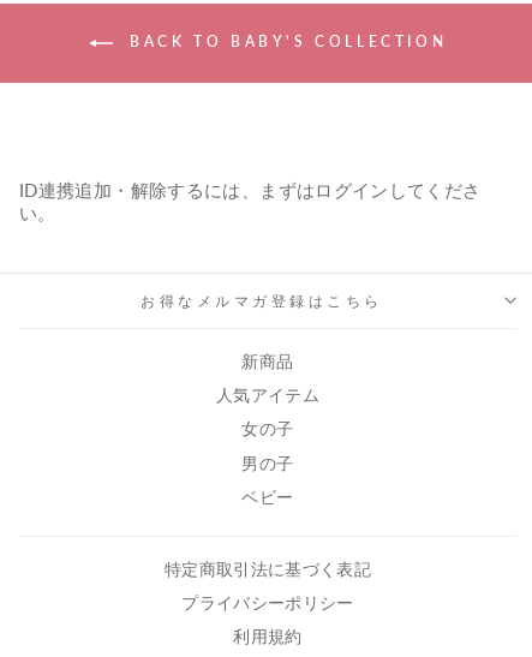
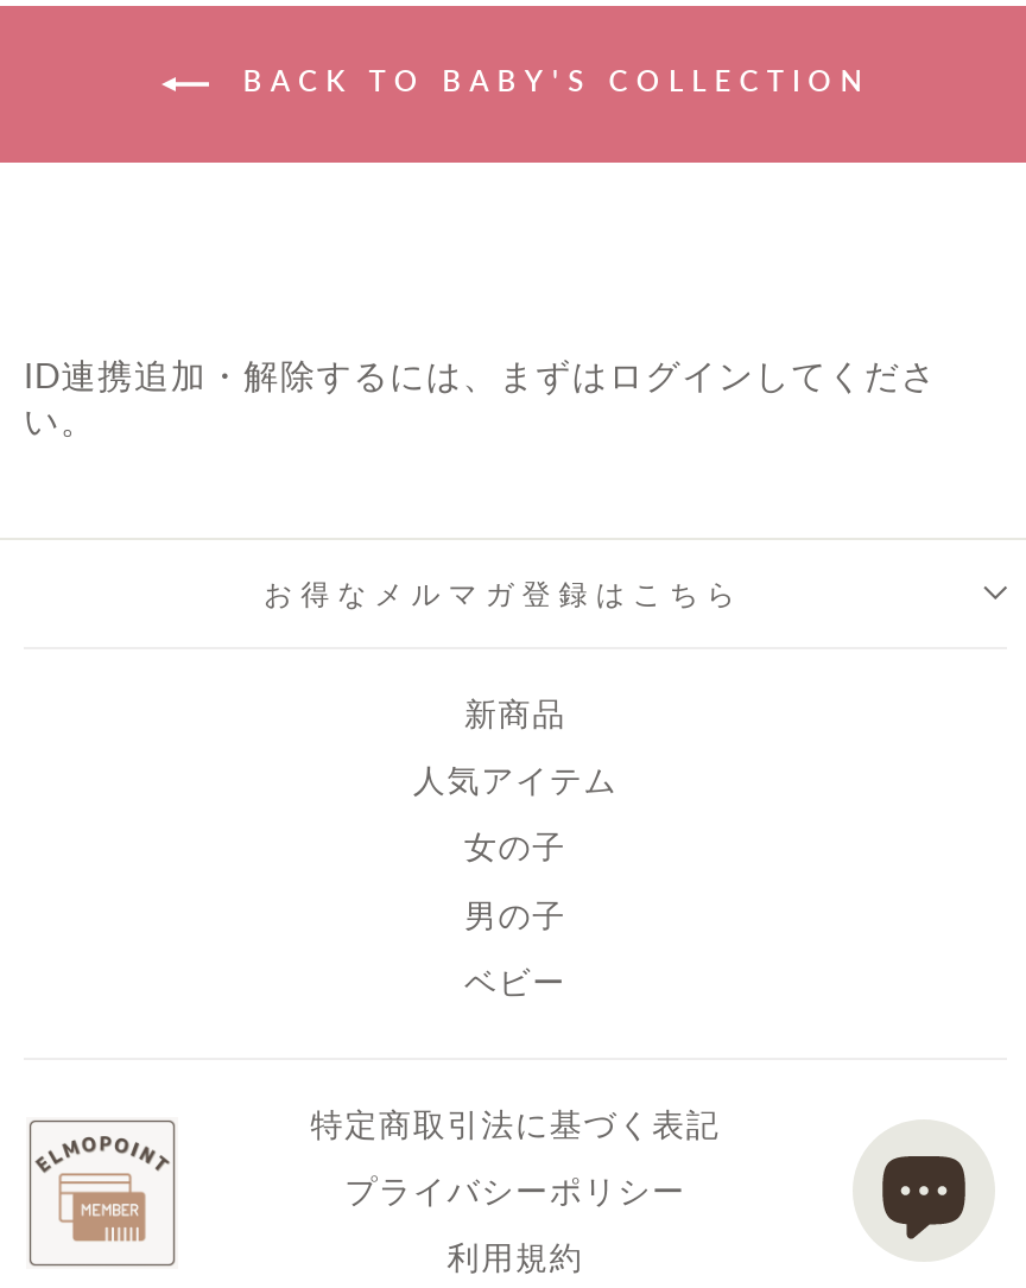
none -> [26,1117,178,1269] [image]
none -> [853,1119,995,1262] [image]

